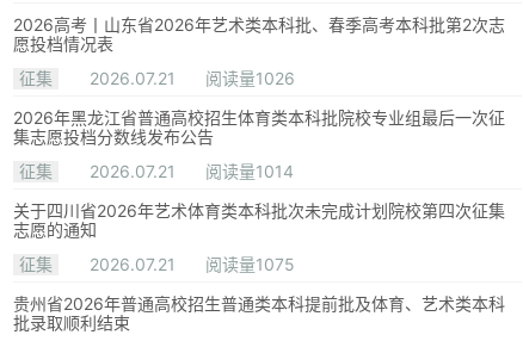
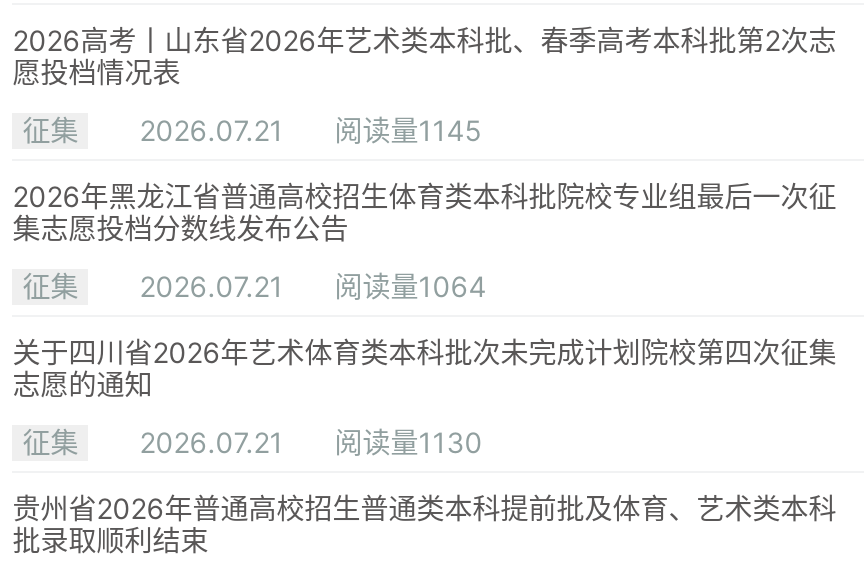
[19,68,295,88] 征集 2026.07.21 阅读量1026 -> [22,113,483,147] 征集 2026.07.21 阅读量1145
[19,161,294,181] 征集 2026.07.21 阅读量1014 -> [22,269,487,303] 征集 2026.07.21 阅读量1064
[19,254,295,274] 征集 2026.07.21 阅读量1075 -> [22,425,483,459] 征集 2026.07.21 阅读量1130

